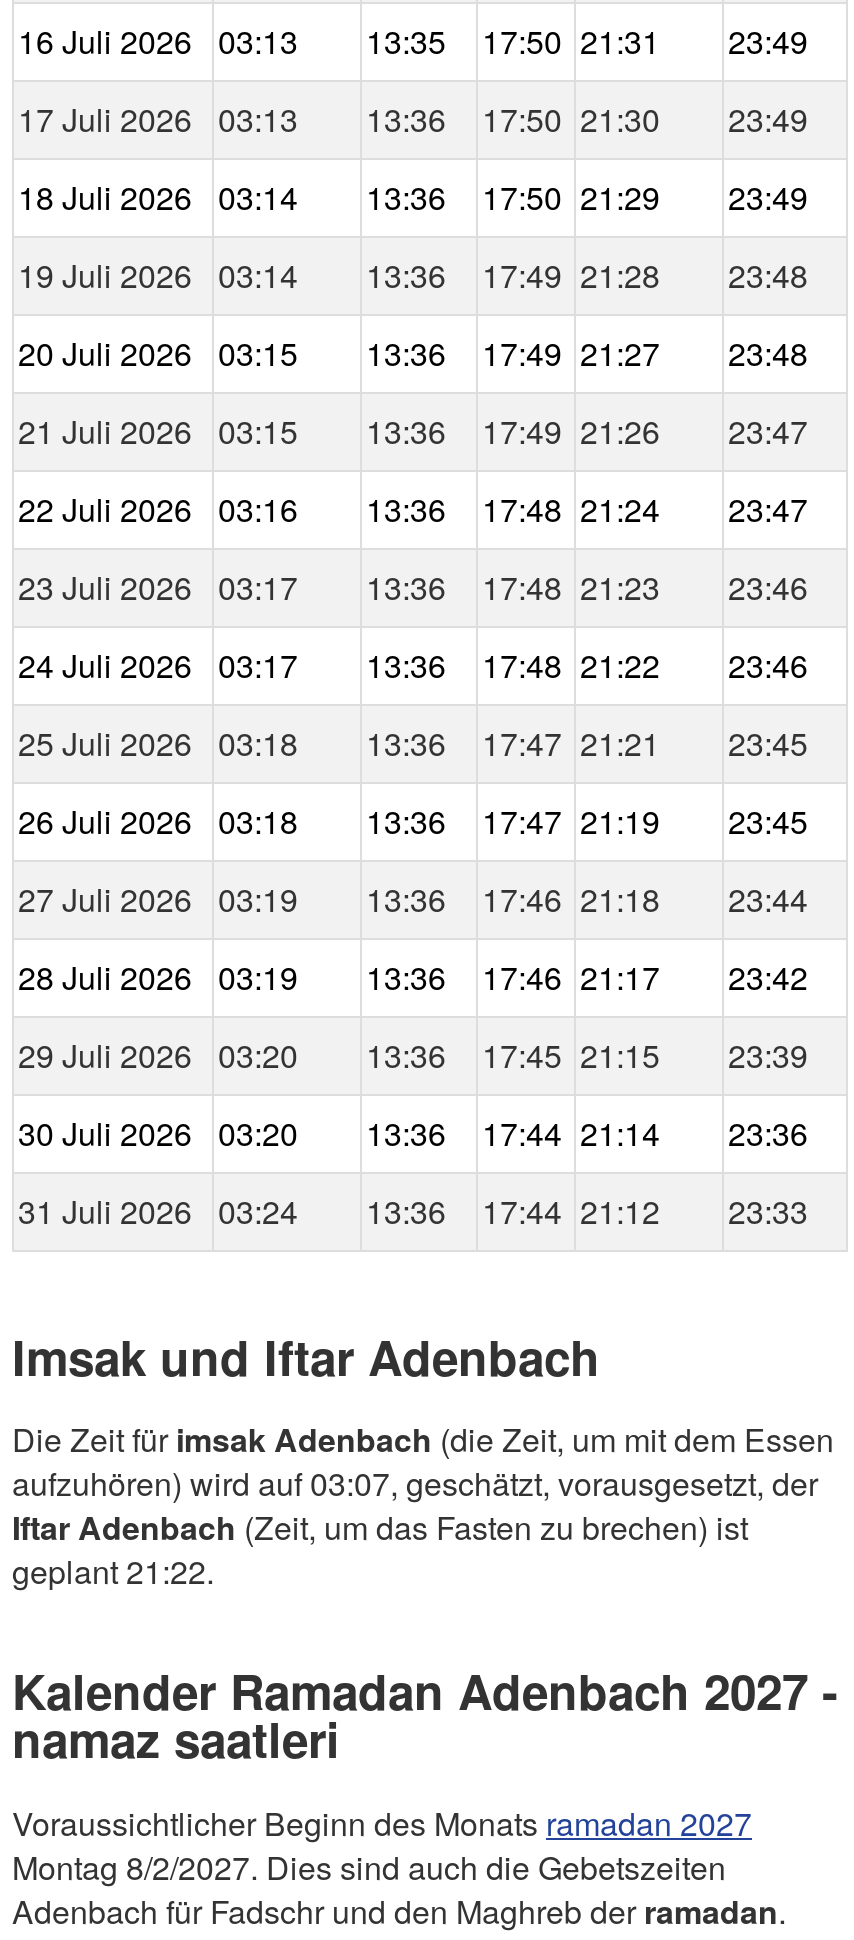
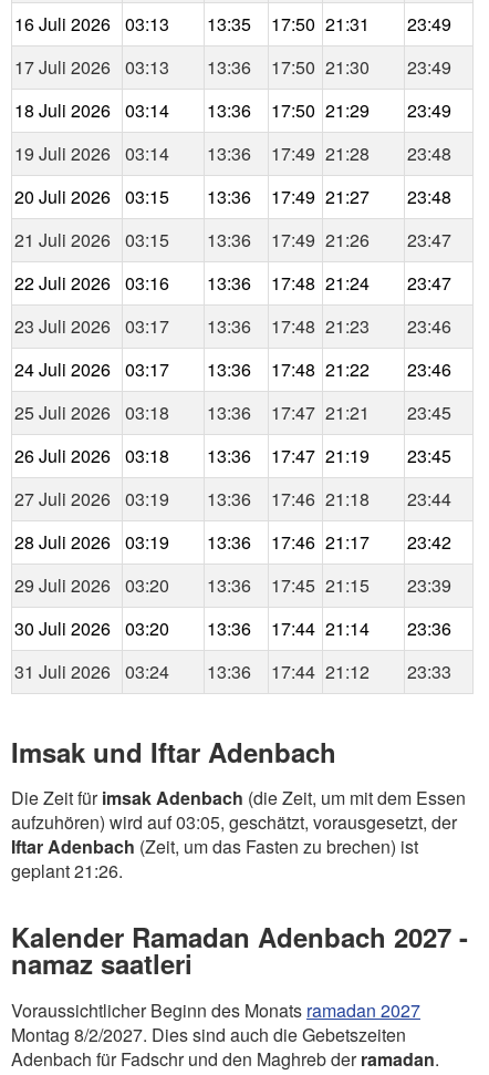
[12,1461,818,1507] aufzuhören) wird auf 03:07, geschätzt, vorausgesetzt, der -> [11,810,457,835] aufzuhören) wird auf 03:05, geschätzt, vorausgesetzt, der
[12,1549,214,1595] geplant 21:22. -> [11,858,123,884] geplant 21:26.

